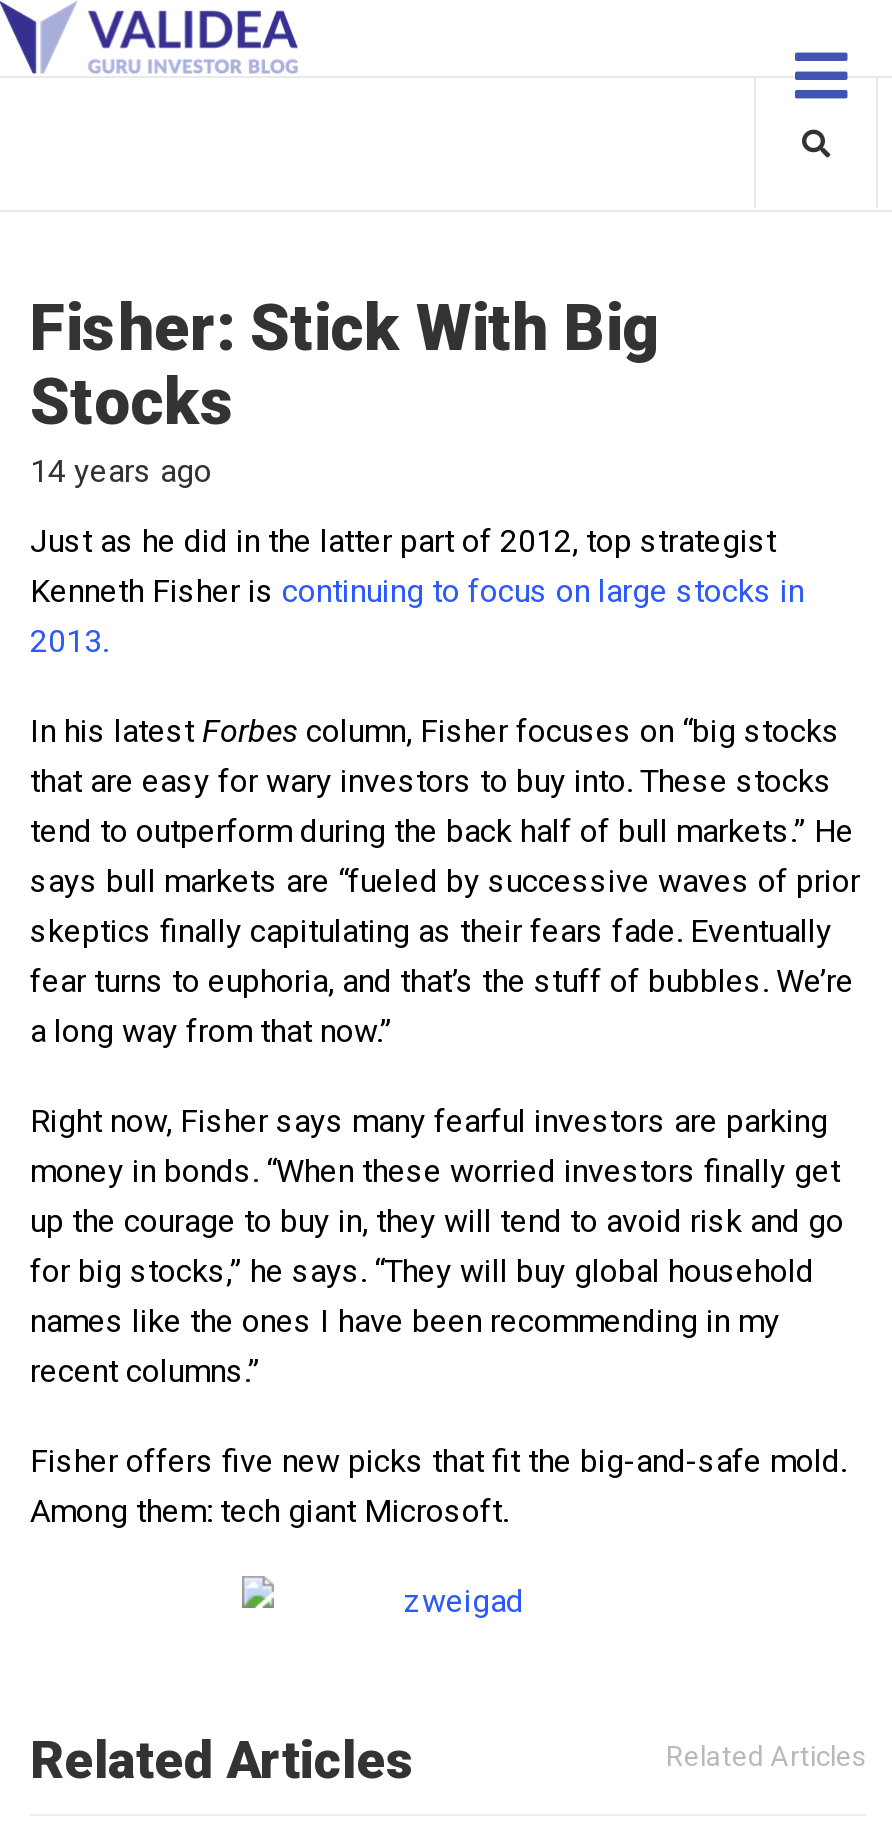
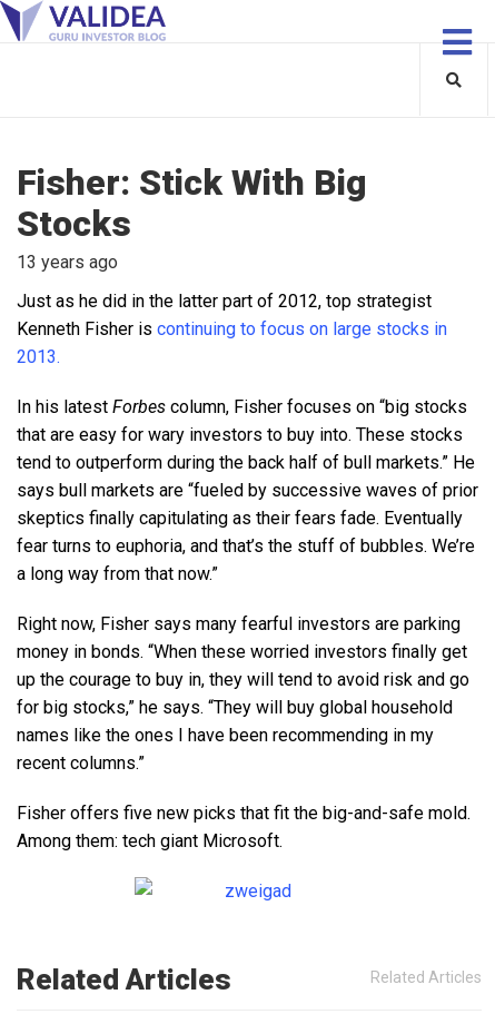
[30,451,212,489] 14 years ago -> [17,251,118,272] 13 years ago

